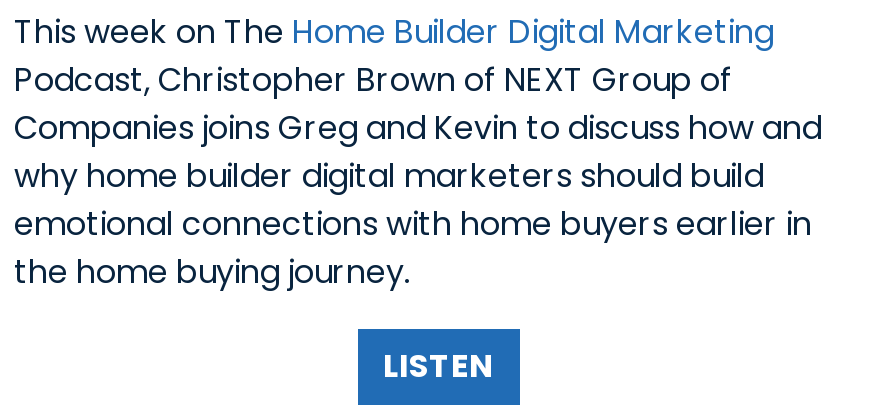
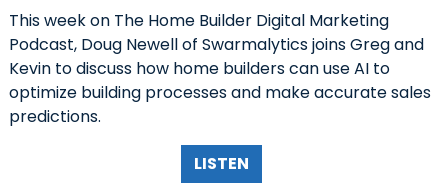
[14,57,822,295] Podcast, Christopher Brown of NEXT Group of | Companies joins Greg and Kevin to discuss how and | why home builder digital marketers should build | emotional connections with home buyers earlier in | the home buying journey. -> [9,33,431,128] Podcast, Doug Newell of Swarmalytics joins Greg and | Kevin to discuss how home builders can use AI to | optimize building processes and make accurate sales | predictions.

